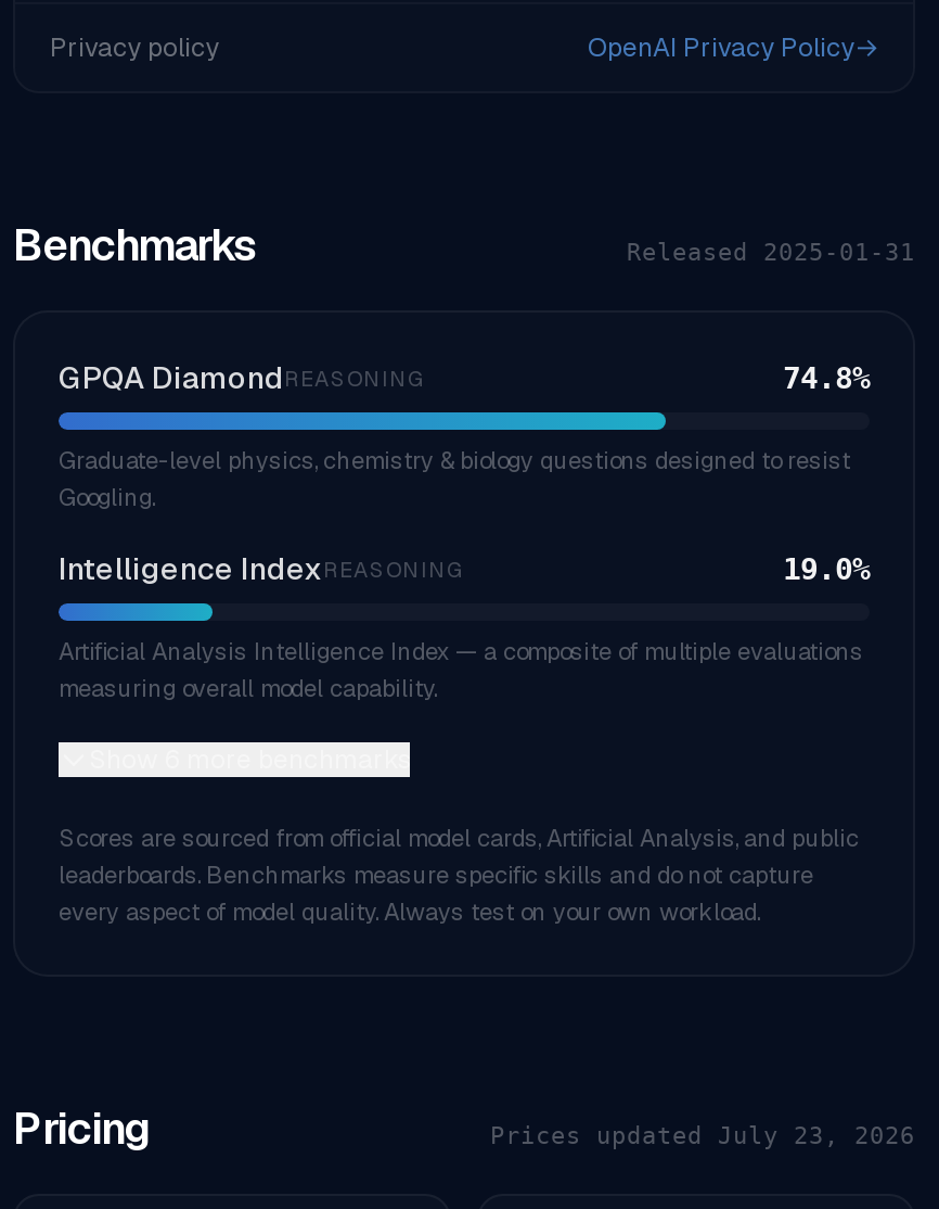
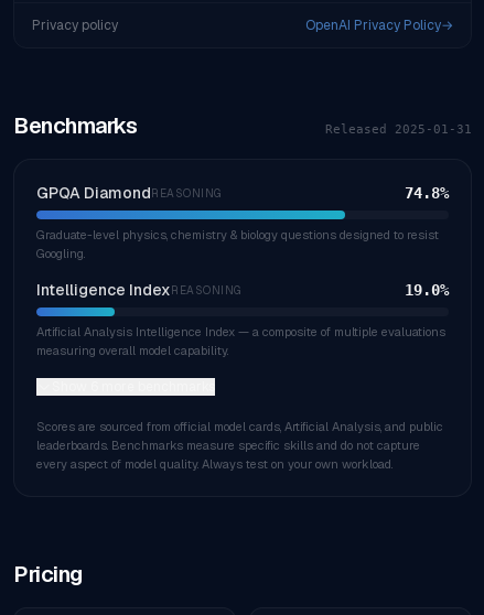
[490,1122,915,1150] Prices updated July 23, 2026 -> none

